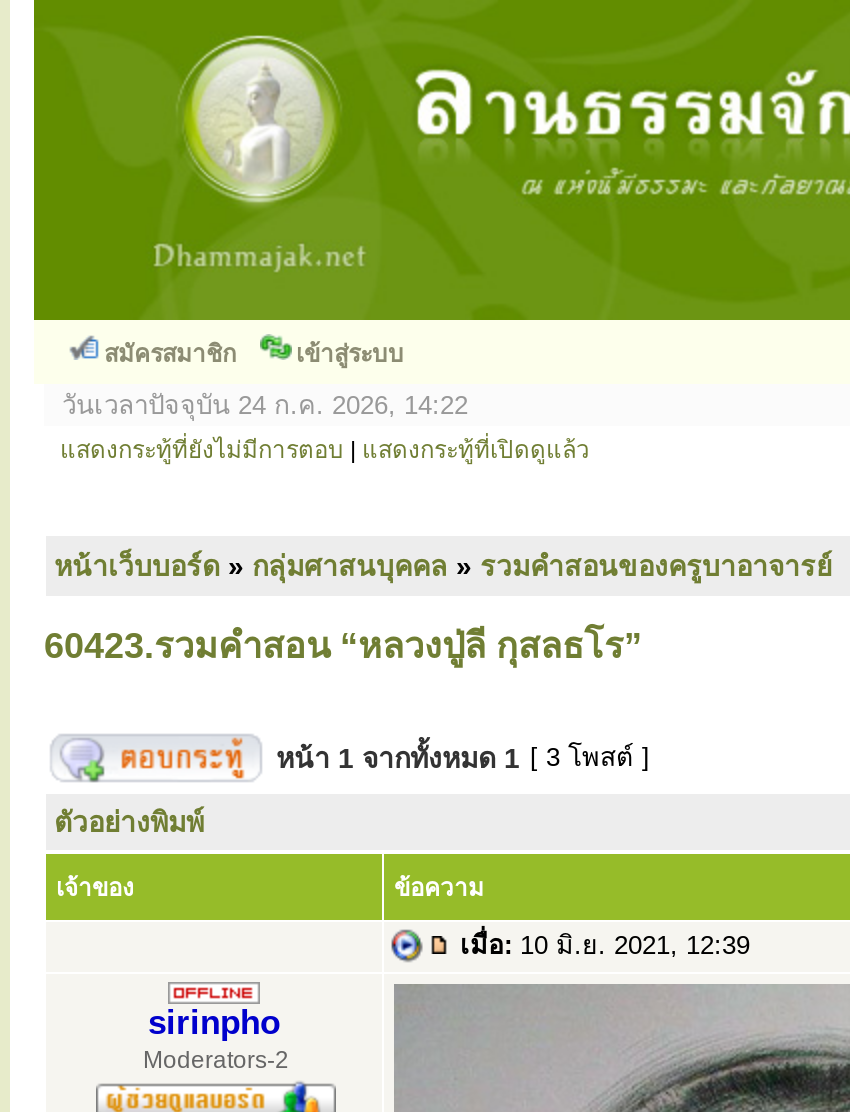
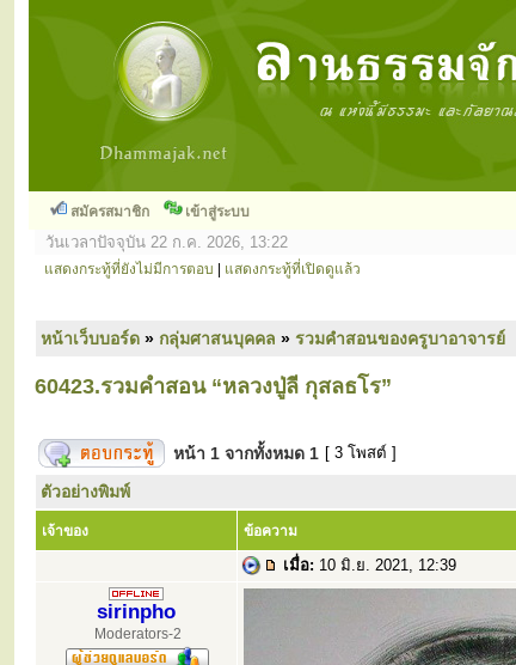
[62,390,484,420] วันเวลาปัจจุบัน 24 ก.ค. 2026, 14:22 -> [45,233,297,251] วันเวลาปัจจุบัน 22 ก.ค. 2026, 13:22

